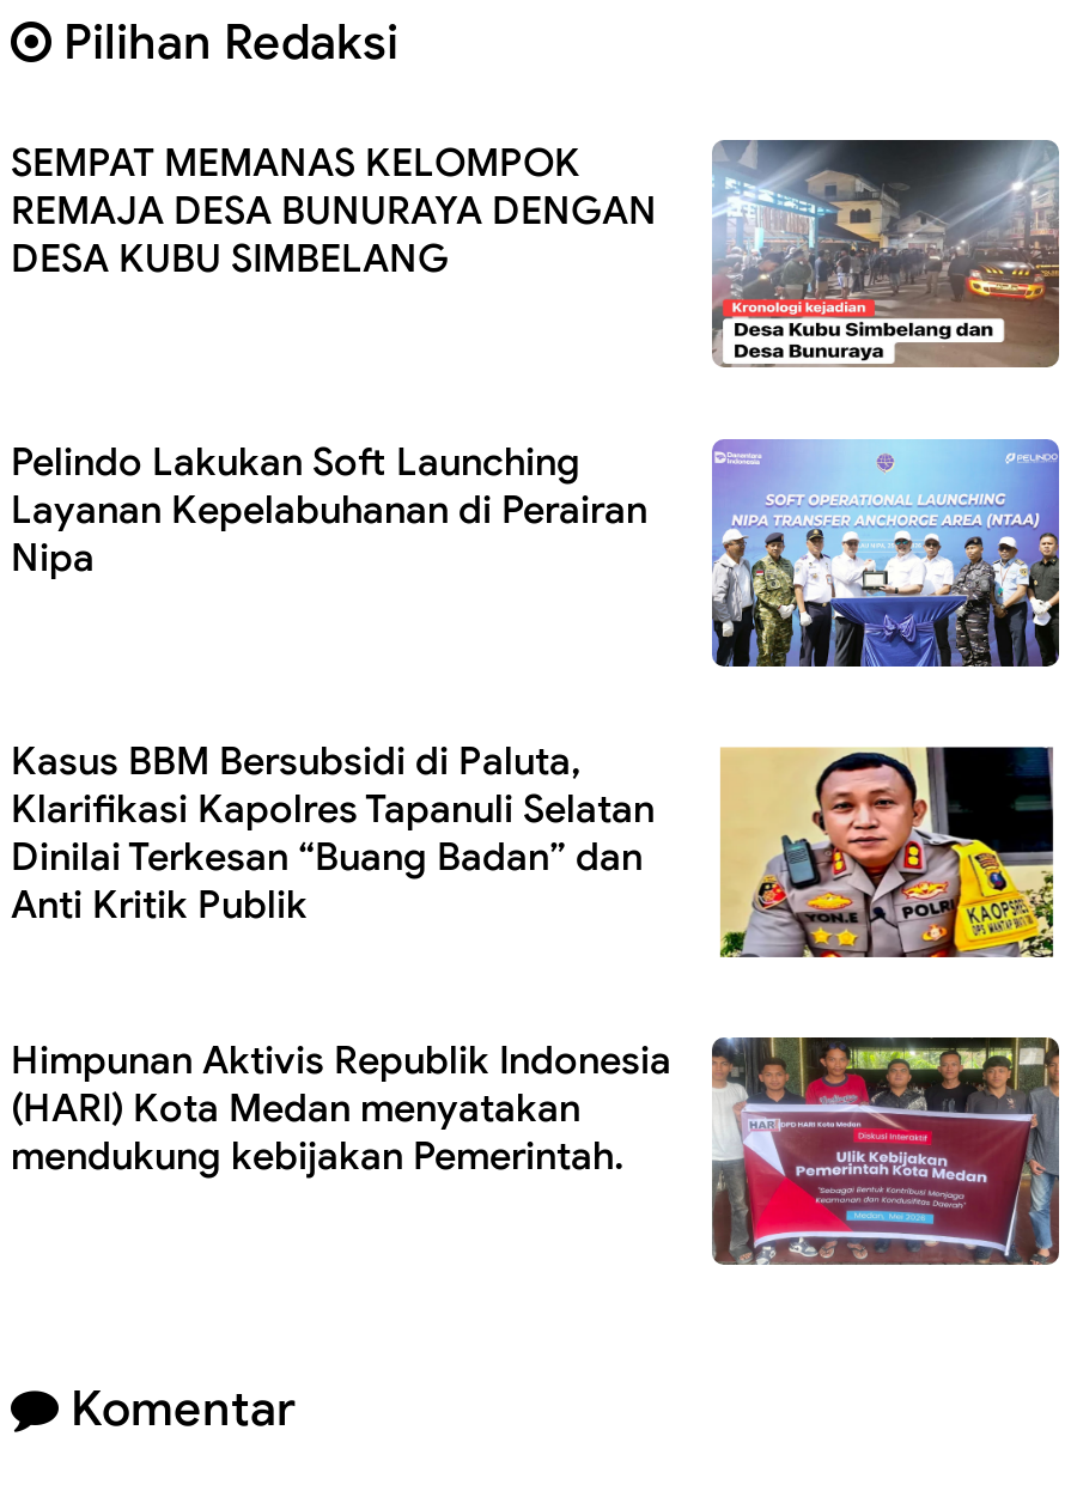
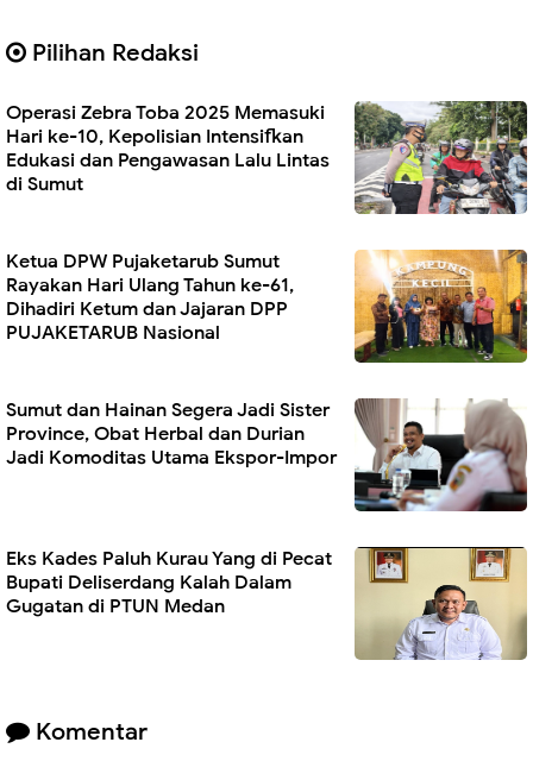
[11,138,1061,367] [image] | SEMPAT MEMANAS KELOMPOK | REMAJA DESA BUNURAYA DENGAN | DESA KUBU SIMBELANG -> [6,100,528,214] [image] | Operasi Zebra Toba 2025 Memasuki | Hari ke-10, Kepolisian Intensifkan | Edukasi dan Pengawasan Lalu Lintas | di Sumut
[11,438,647,582] Pelindo Lakukan Soft Launching | Layanan Kepelabuhanan di Perairan | Nipa -> [6,249,294,344] Ketua DPW Pujaketarub Sumut | Rayakan Hari Ulang Tahun ke-61, | Dihadiri Ketum dan Jajaran DPP | PUJAKETARUB Nasional
[710,437,1061,669] [image] -> [353,249,528,364] [image]
[11,737,1059,966] [image] | Kasus BBM Bersubsidi di Paluta, | Klarifikasi Kapolres Tapanuli Selatan | Dinilai Terkesan “Buang Badan” dan | Anti Kritik Publik -> [6,397,528,512] [image] | Sumut dan Hainan Segera Jadi Sister | Province, Obat Herbal dan Durian | Jadi Komoditas Utama Ekspor-Impor
[11,1035,1061,1267] [image] | Himpunan Aktivis Republik Indonesia | (HARI) Kota Medan menyatakan | mendukung kebijakan Pemerintah. -> [6,546,527,660] [image] | Eks Kades Paluh Kurau Yang di Pecat | Bupati Deliserdang Kalah Dalam | Gugatan di PTUN Medan

